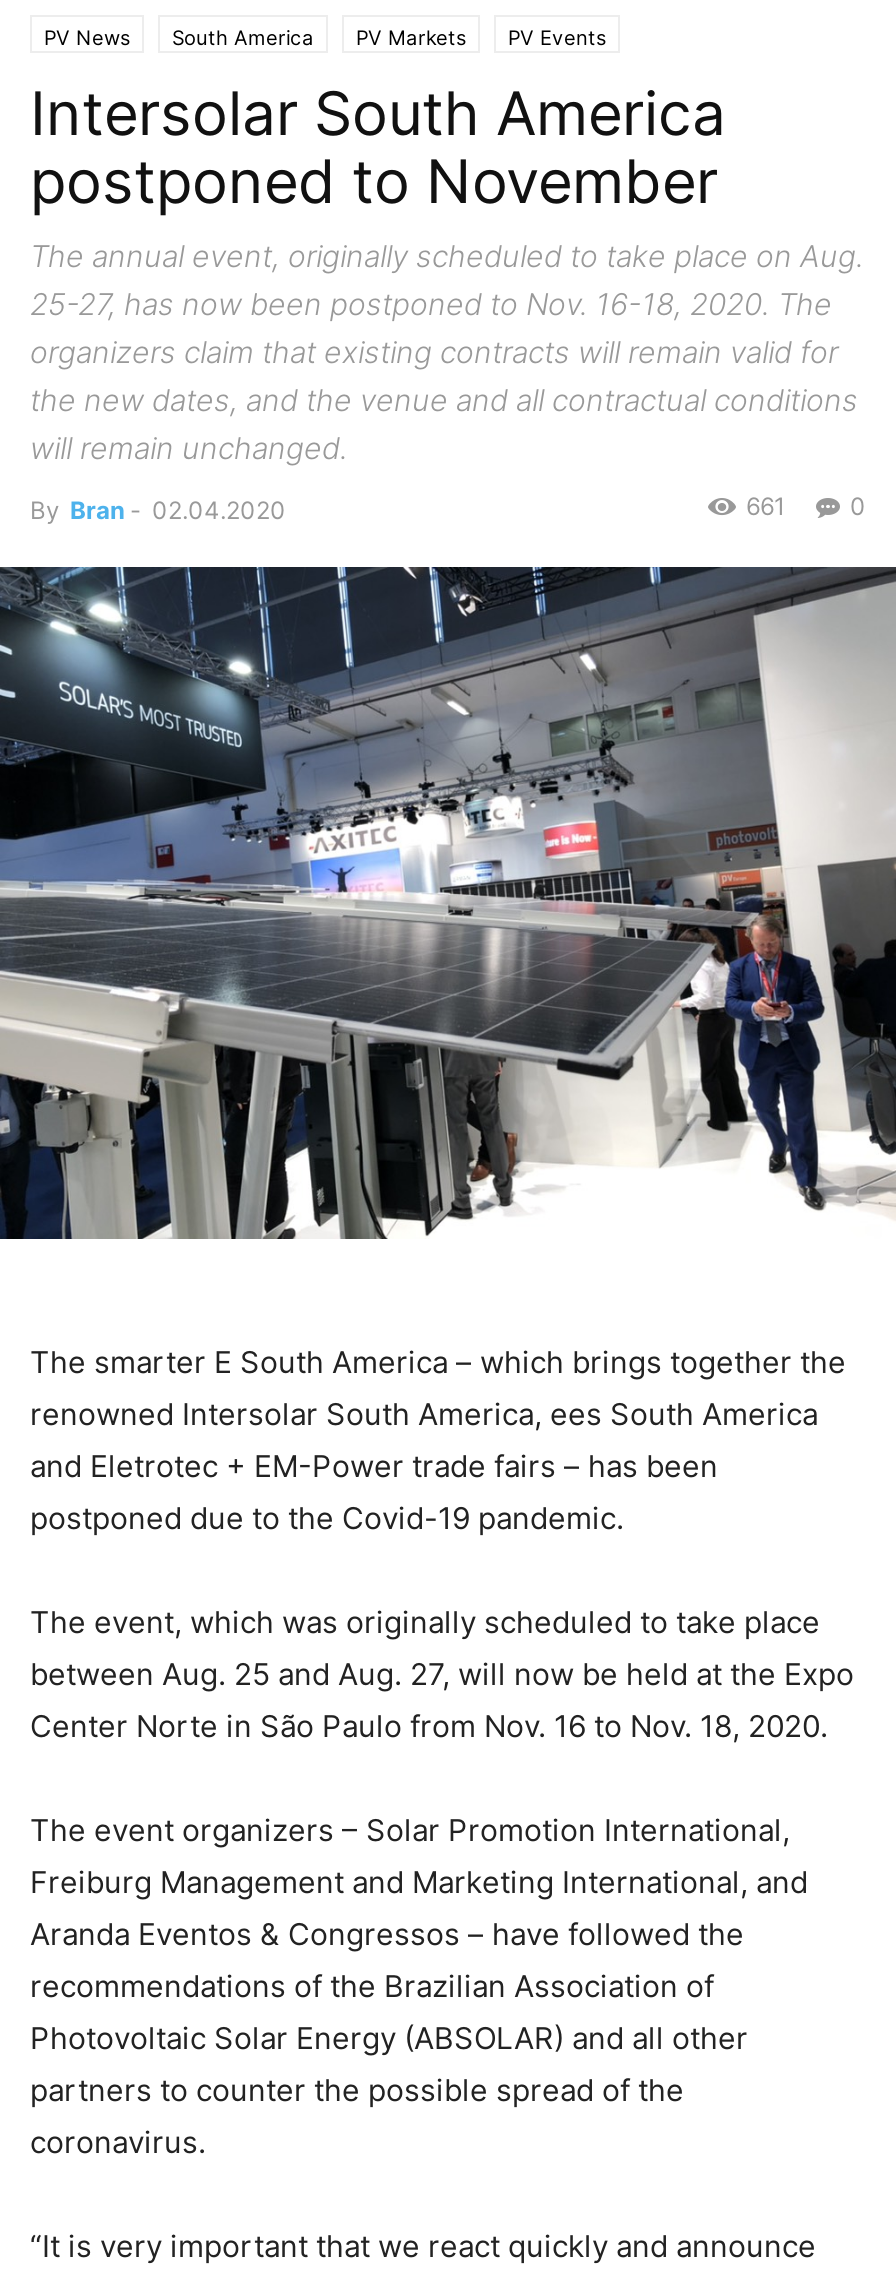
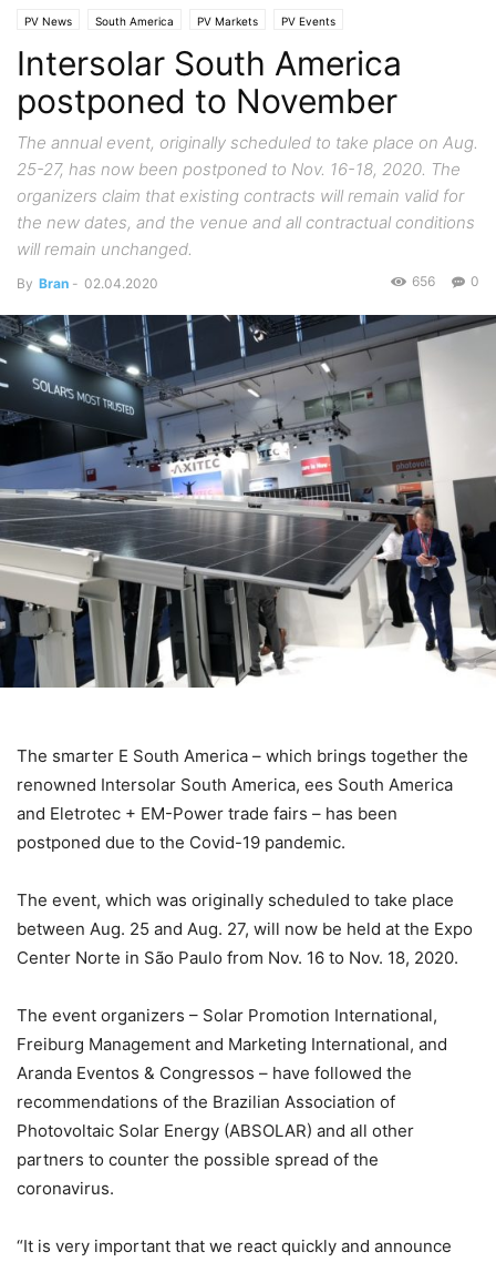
[746,491,786,521] 661 -> [412,273,435,289] 656

